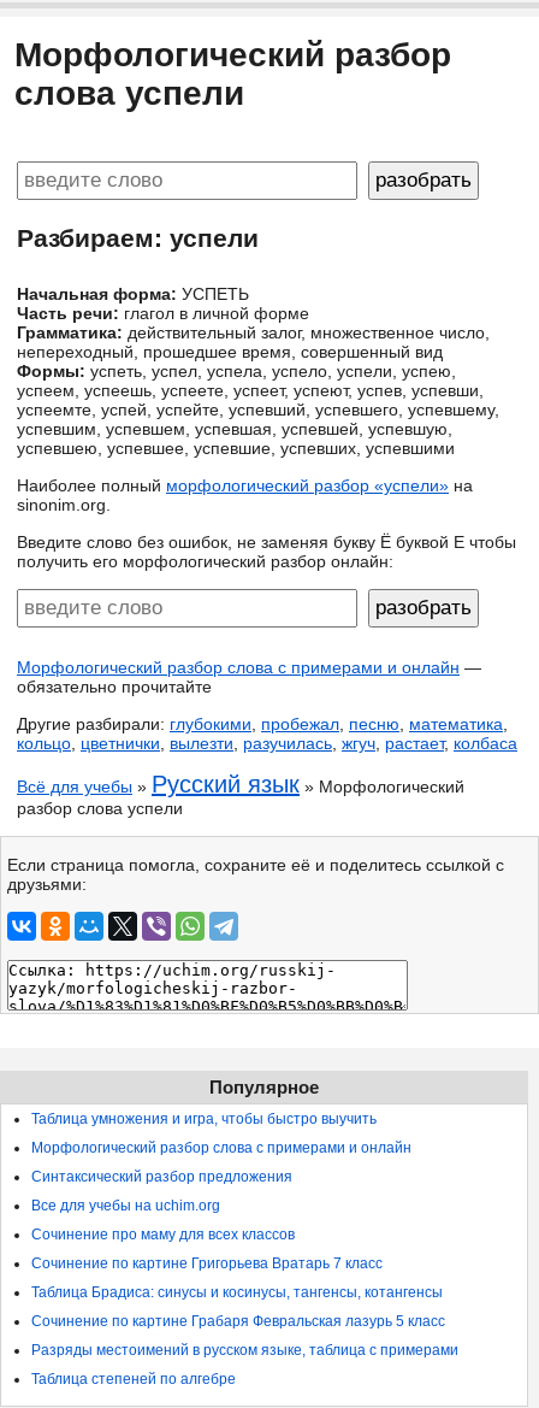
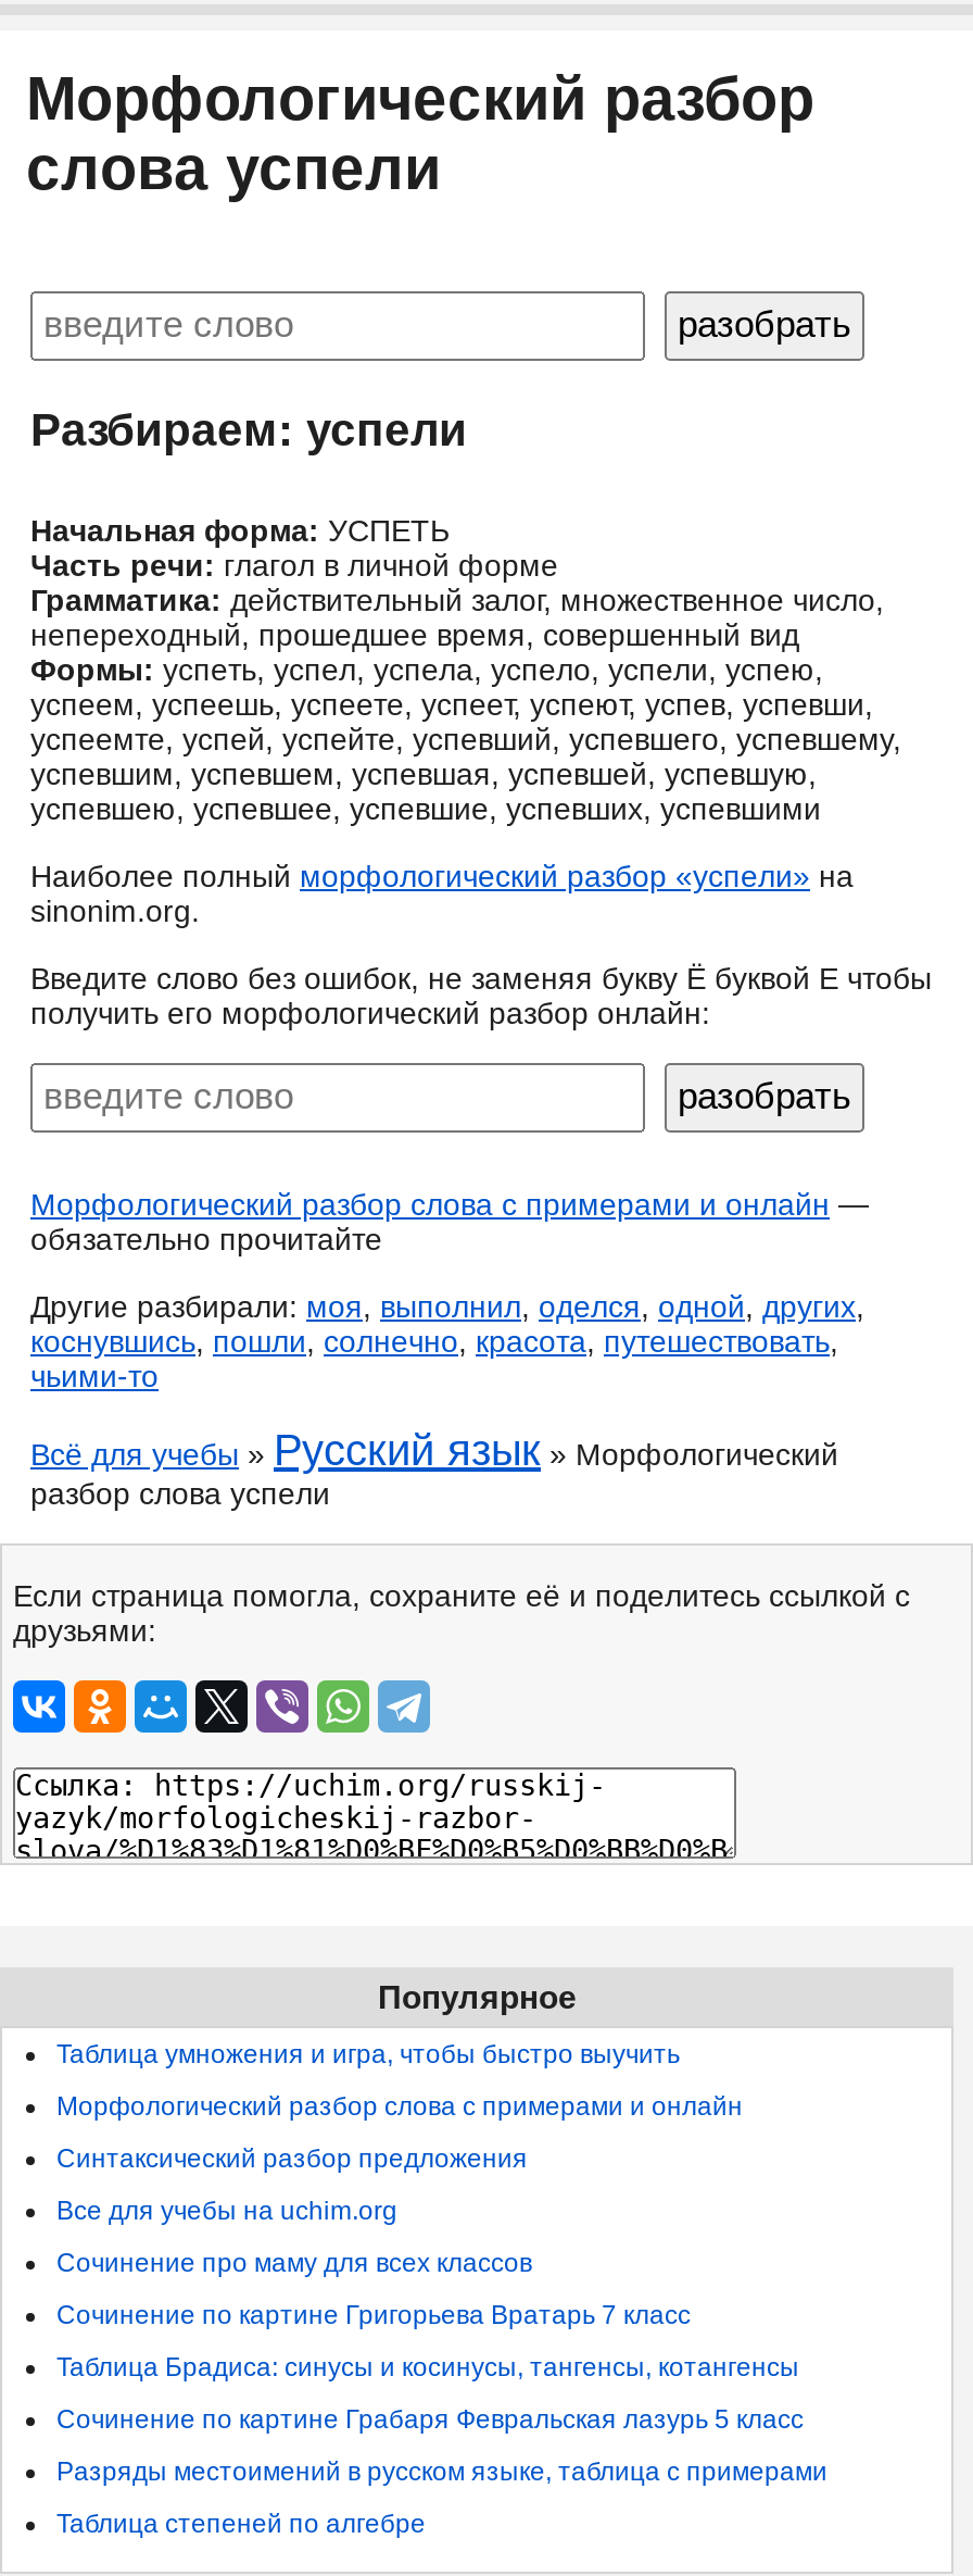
[17,714,517,753] Другие разбирали: глубокими, пробежал, песню, математика, | кольцо, цветнички, вылезти, разучилась, жгуч, растает, колбаса -> [30,1289,864,1393] Другие разбирали: моя, выполнил, оделся, одной, других, | коснувшись, пошли, солнечно, красота, путешествовать, | чьими-то

